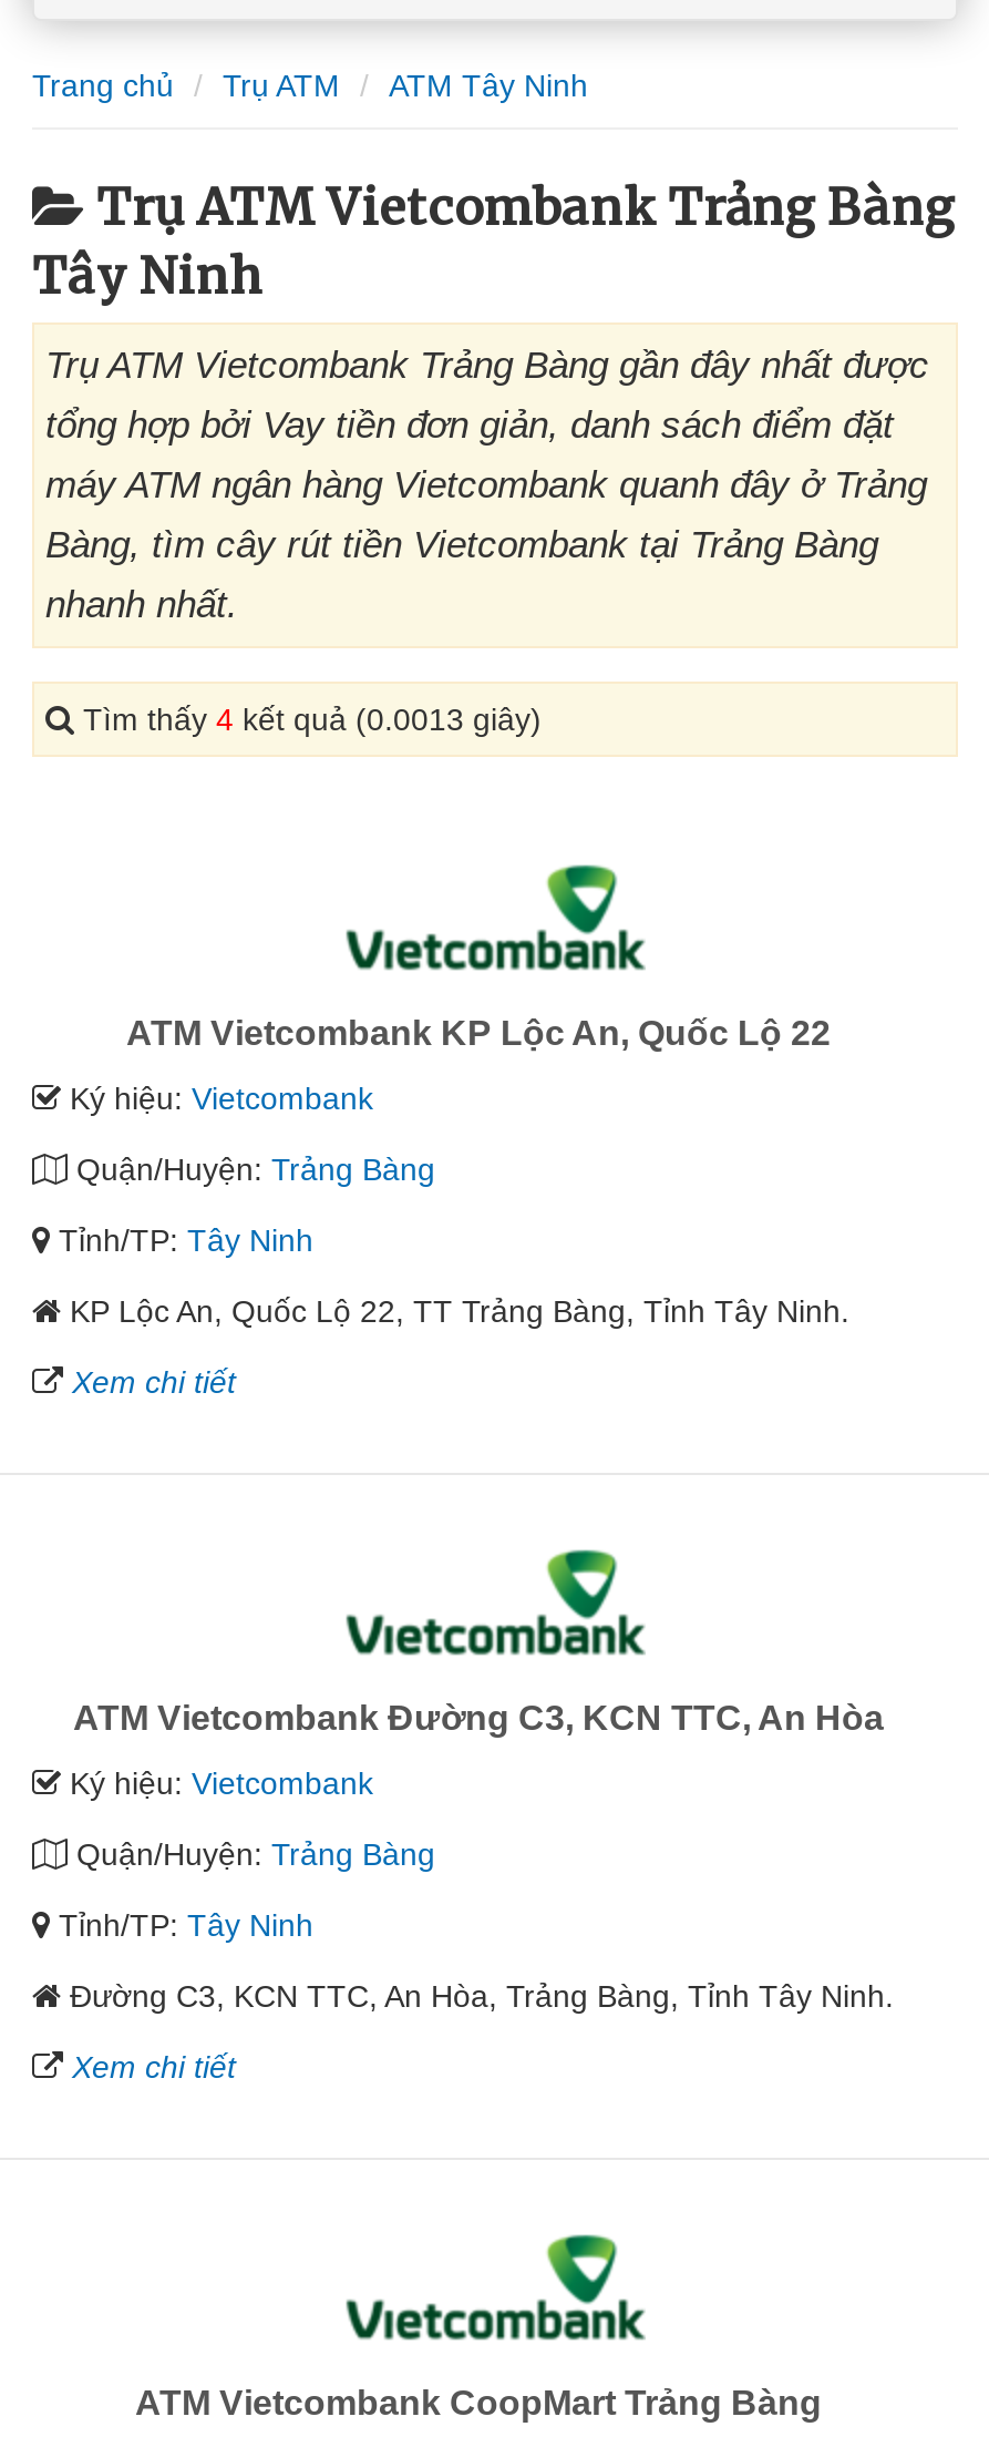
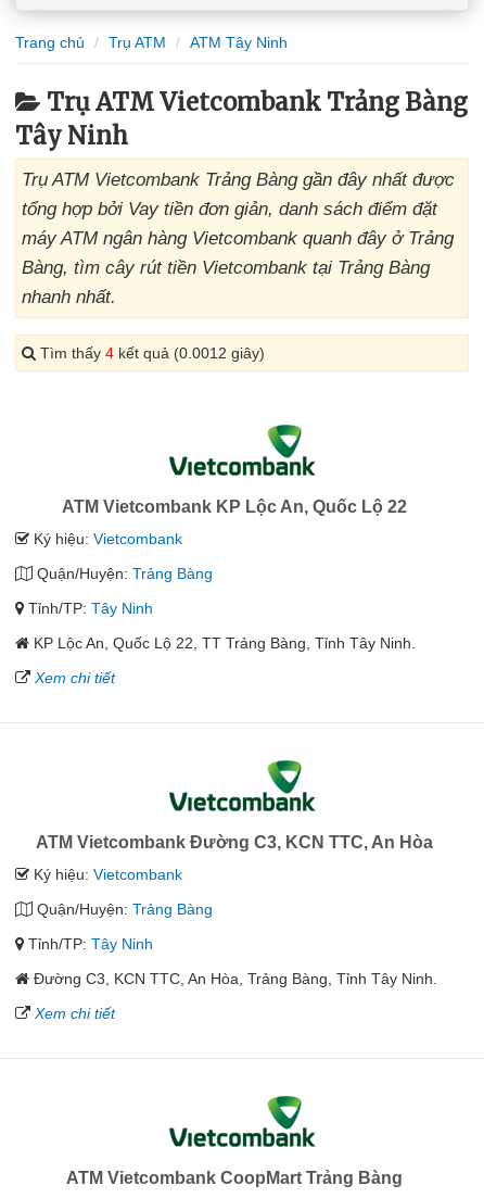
[74,702,542,737] Tìm thấy 4 kết quả (0.0013 giây) -> [36,344,265,362] Tìm thấy 4 kết quả (0.0012 giây)

